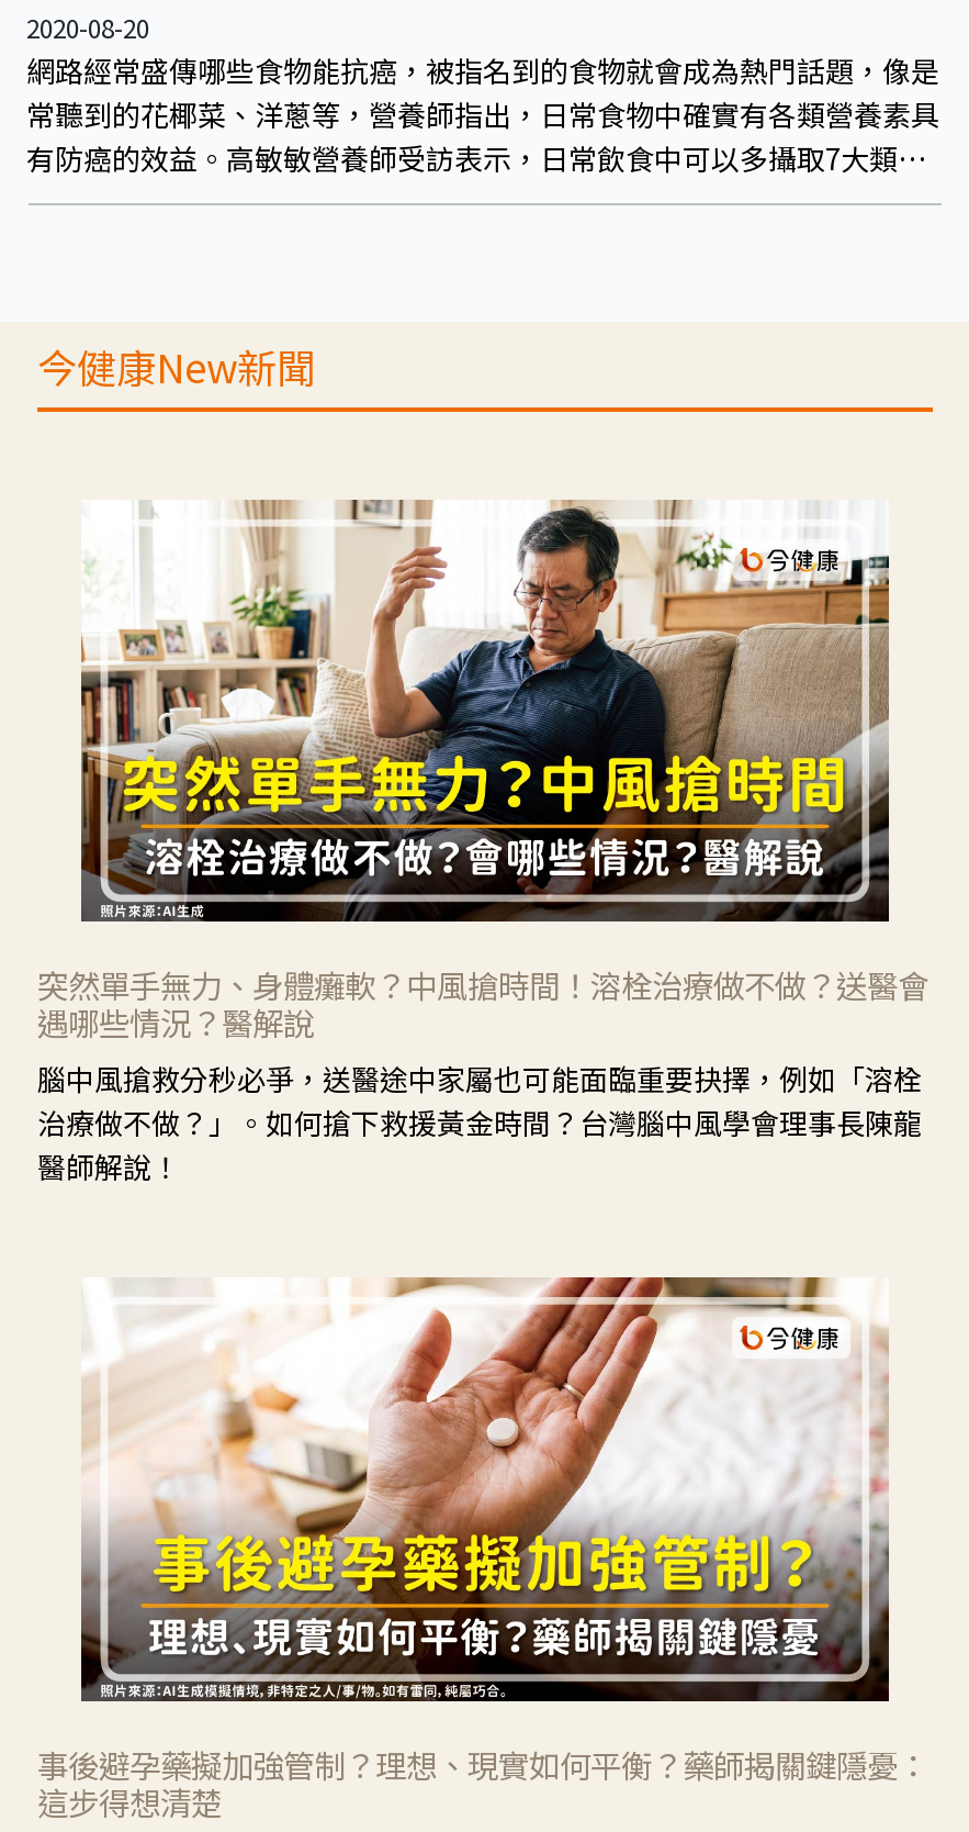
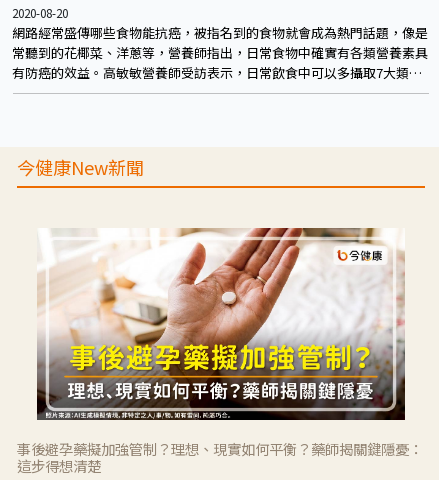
[37,498,928,1188] [image] | 突然單手無力、身體癱軟？中風搶時間！溶栓治療做不做？送醫會 | 遇哪些情況？醫解說 | 腦中風搶救分秒必爭，送醫途中家屬也可能面臨重要抉擇，例如「溶栓 | 治療做不做？」。如何搶下救援黃金時間？台灣腦中風學會理事長陳龍 | 醫師解說！ -> none

